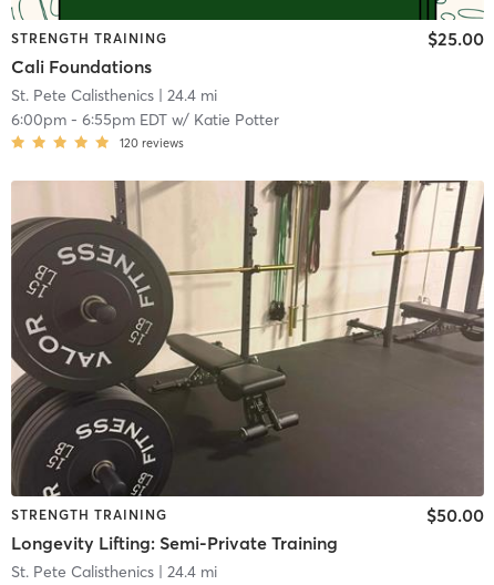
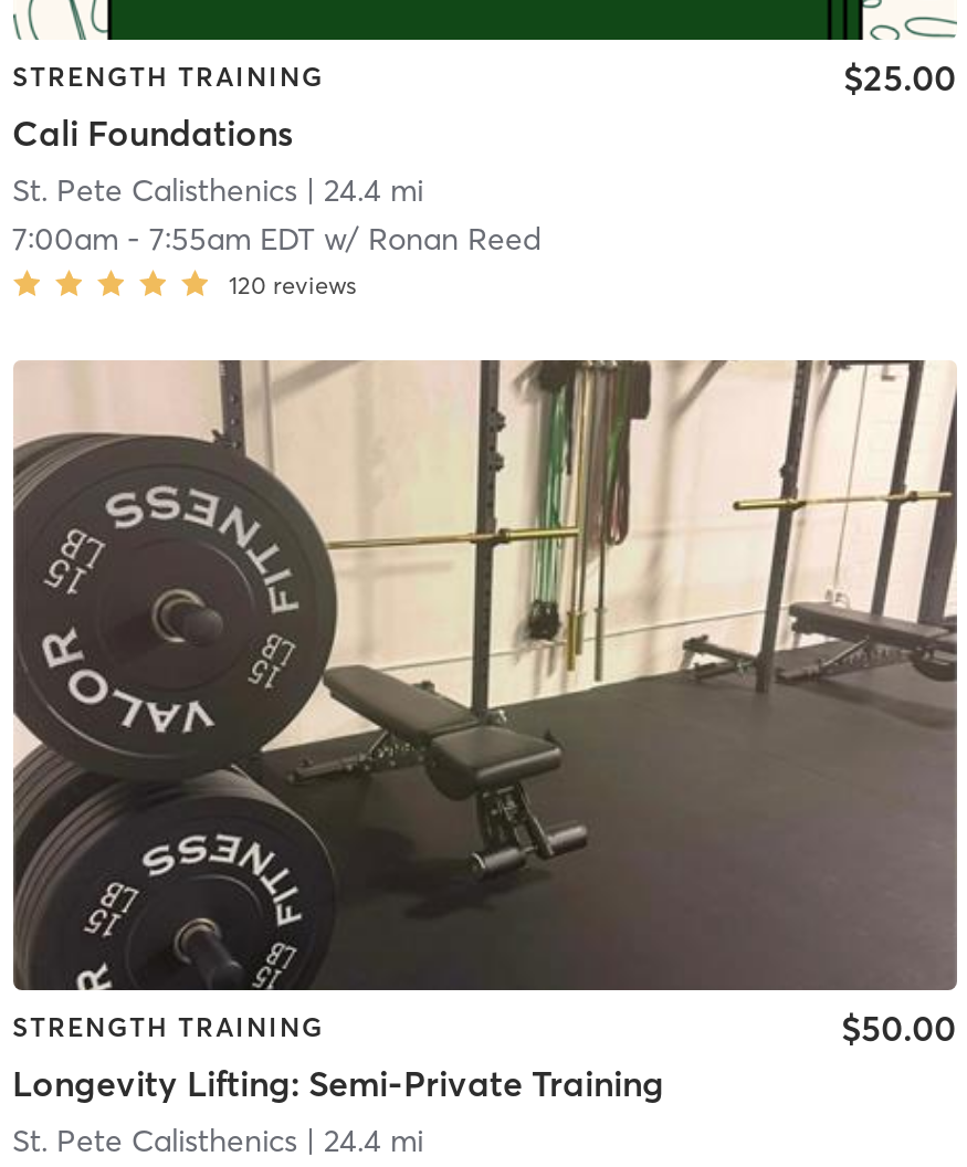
[11,110,279,130] 6:00pm - 6:55pm EDT w/ Katie Potter -> [12,219,543,259] 7:00am - 7:55am EDT w/ Ronan Reed

